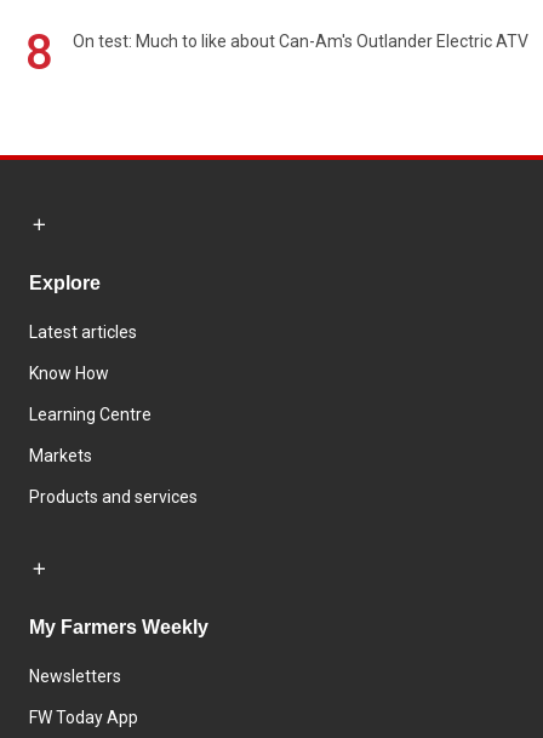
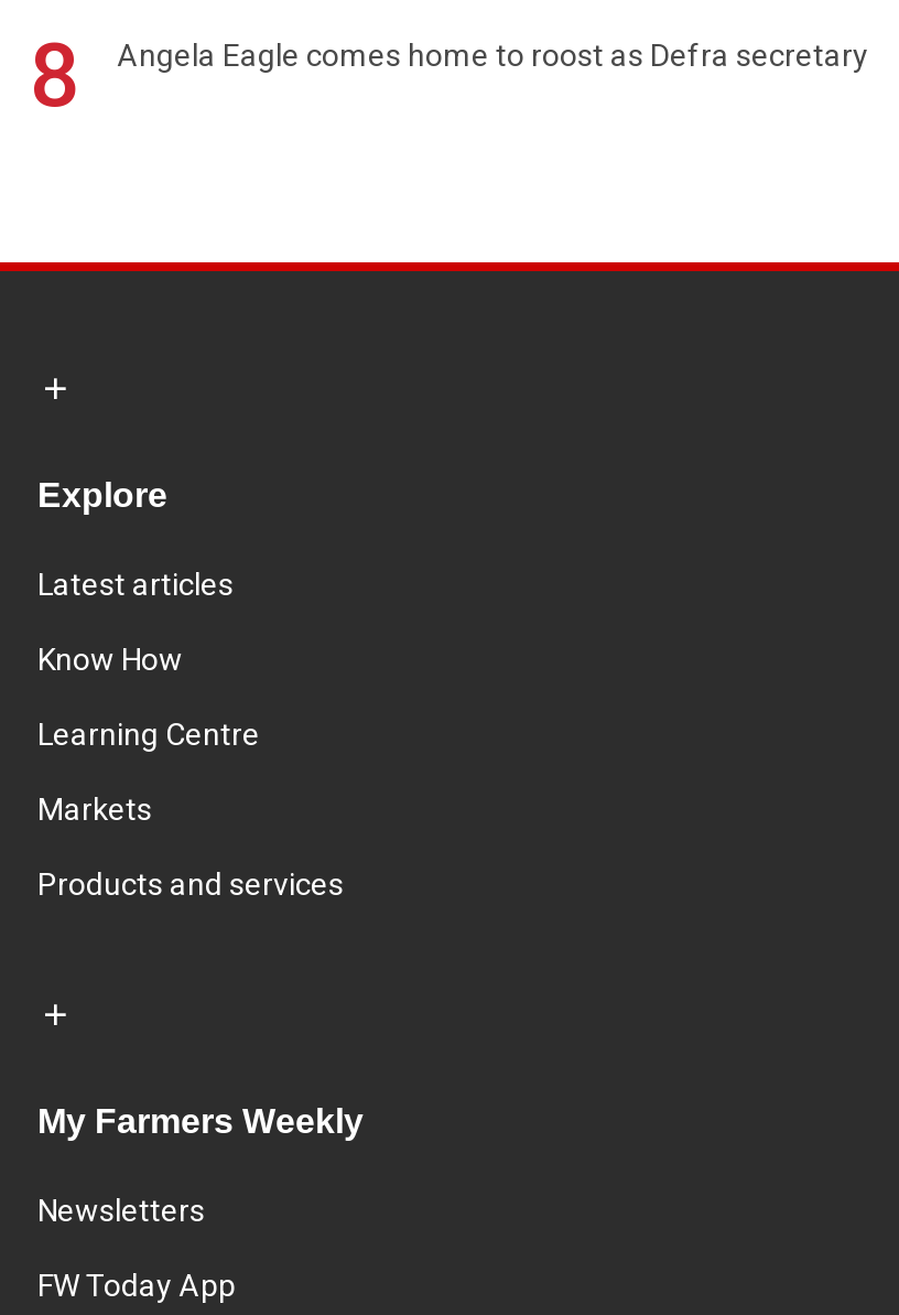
[73,31,528,51] On test: Much to like about Can-Am's Outlander Electric ATV -> [117,37,868,73] Angela Eagle comes home to roost as Defra secretary

